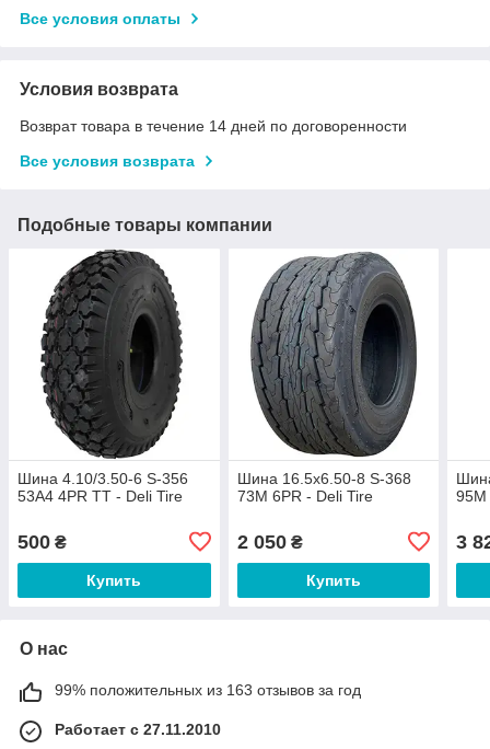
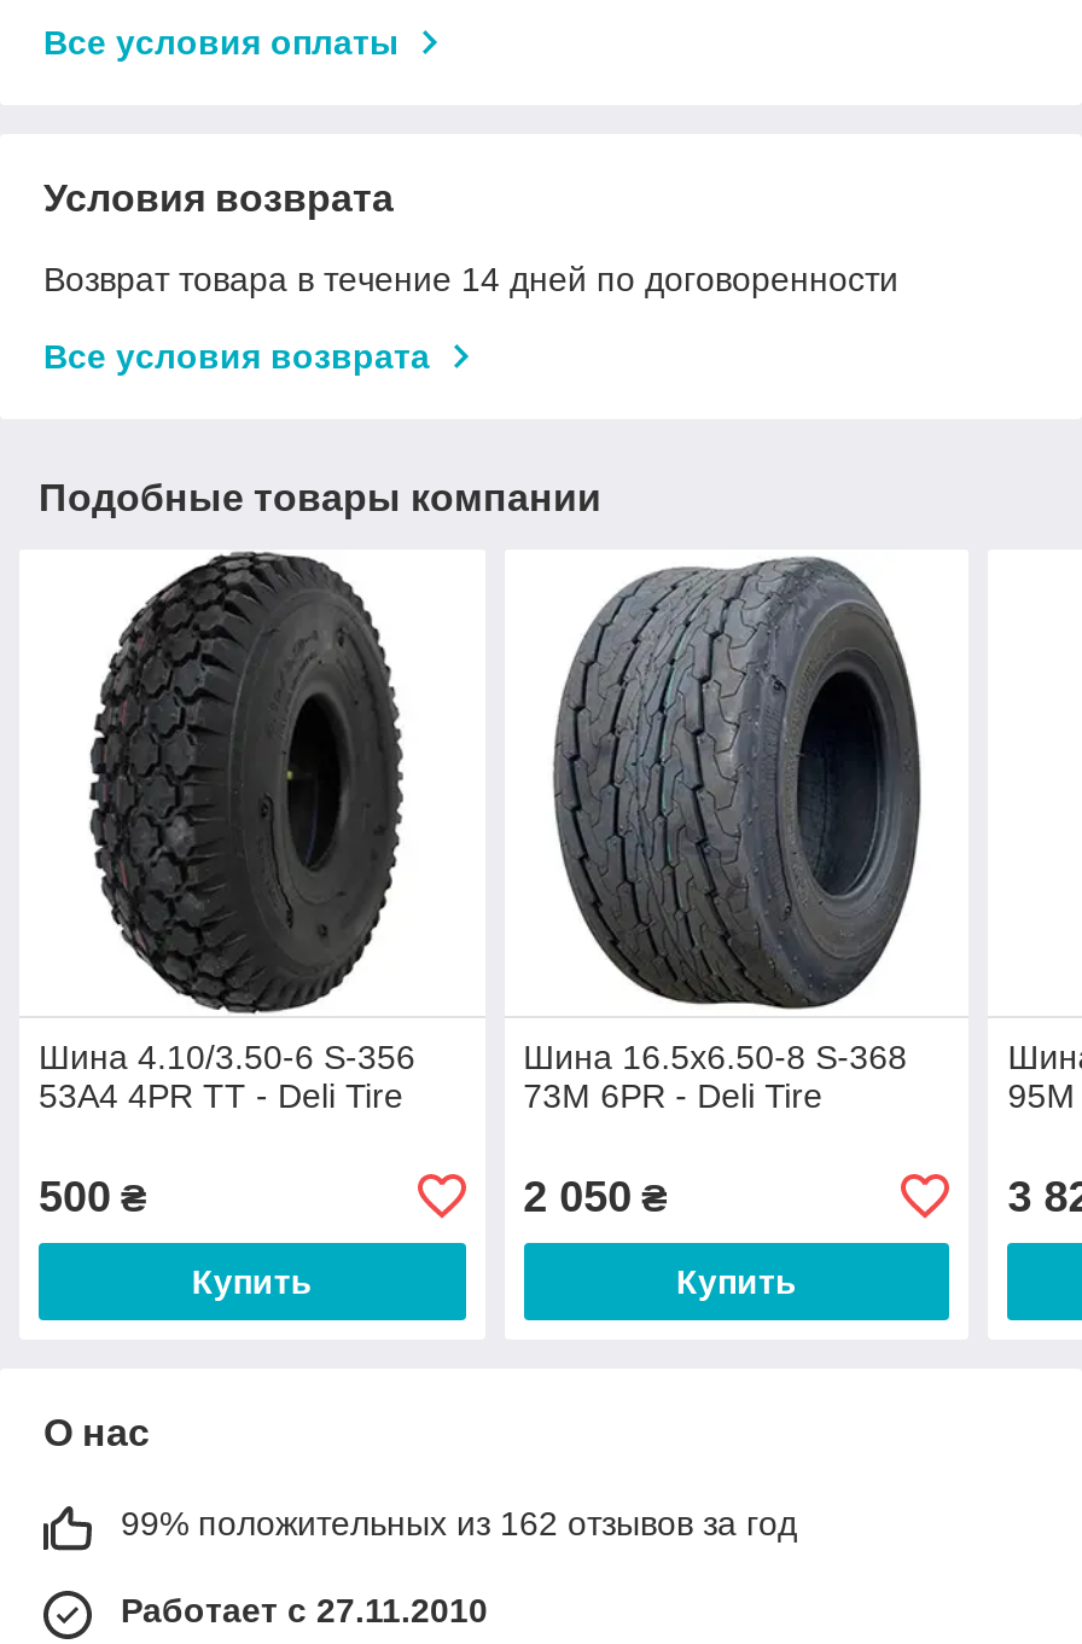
[55,681,361,698] 99% положительных из 163 отзывов за год -> [121,1503,797,1542] 99% положительных из 162 отзывов за год

